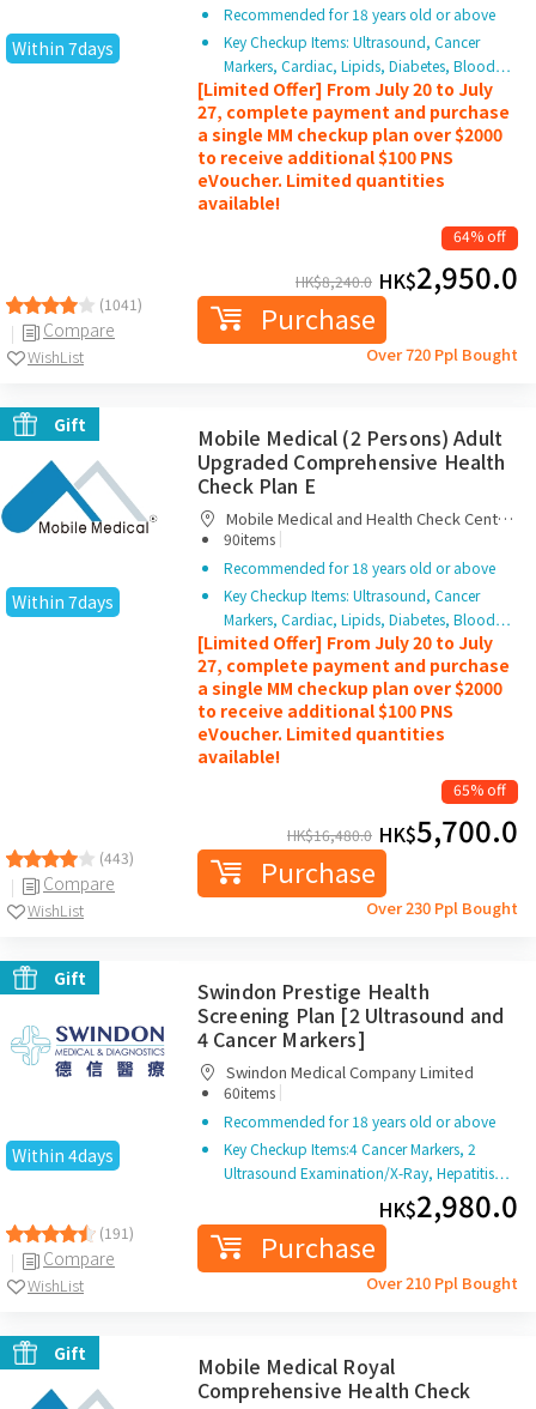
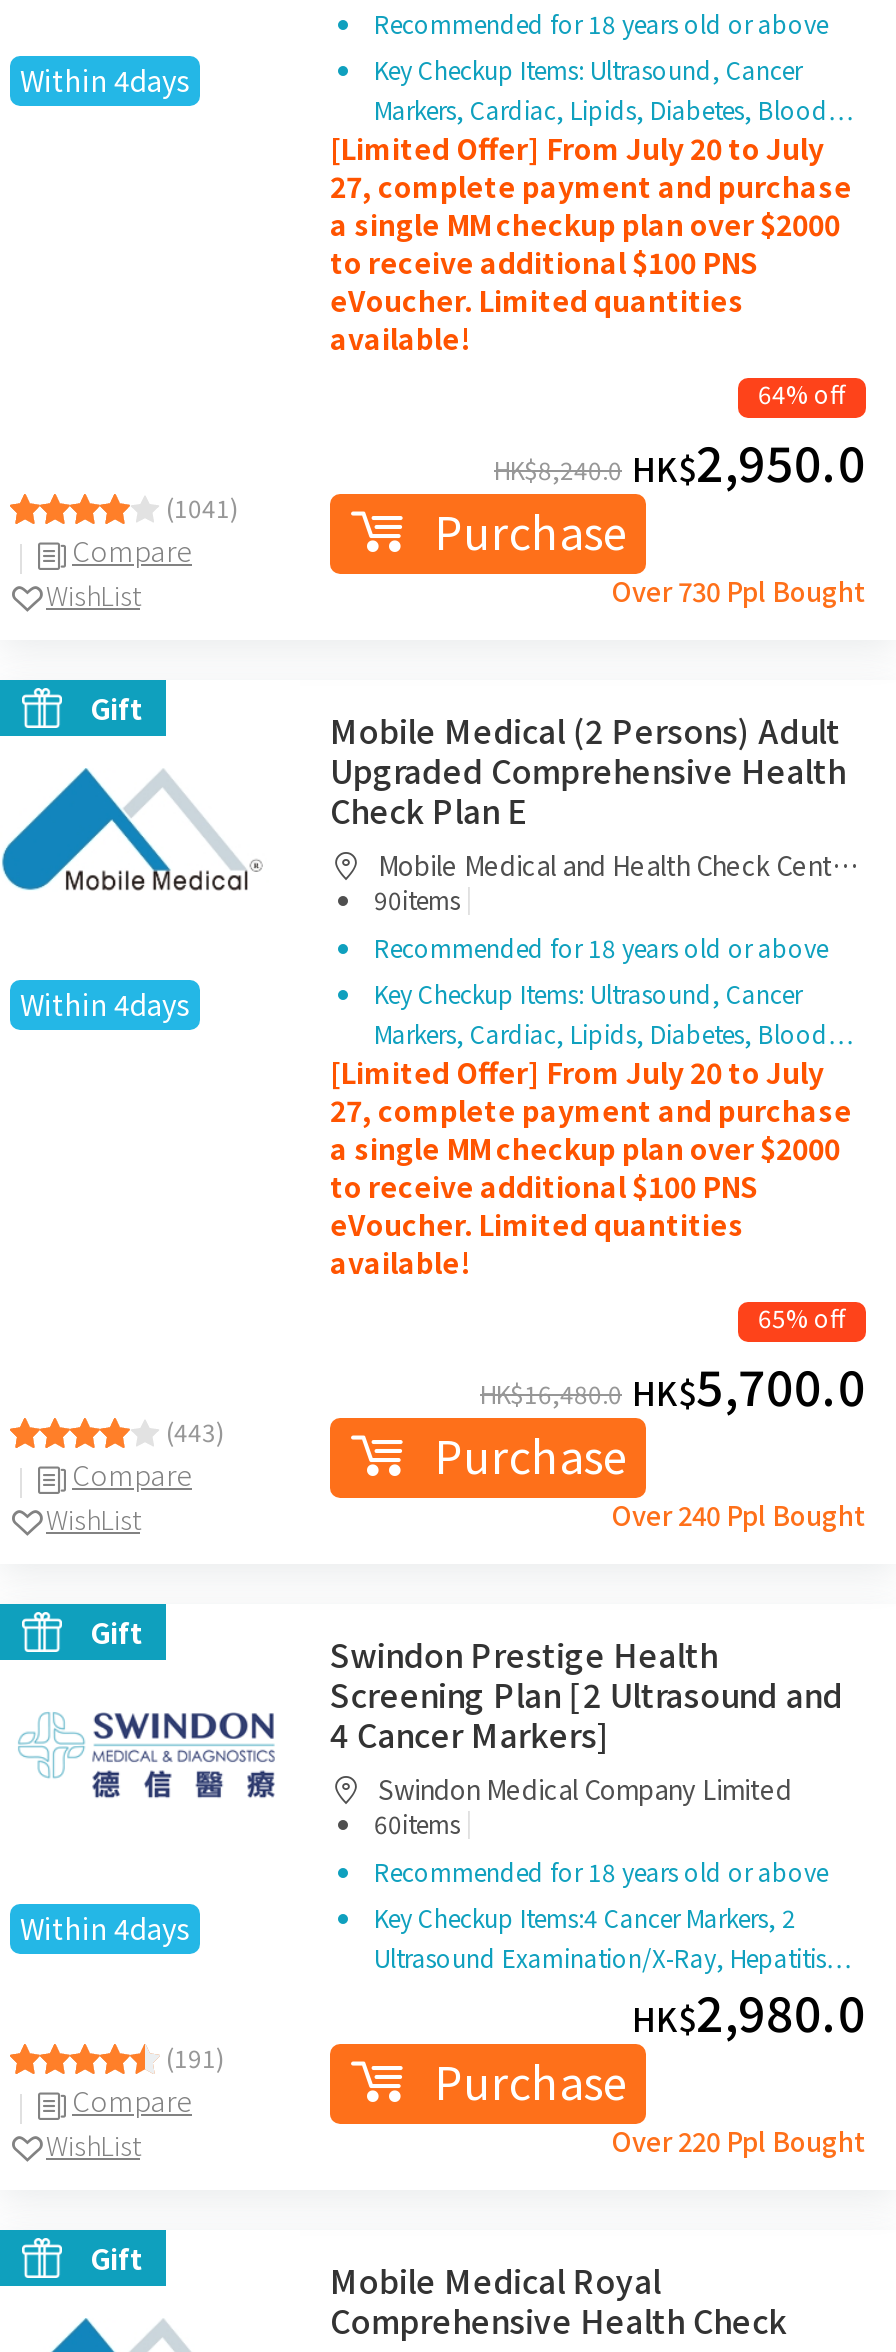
[12,36,114,60] Within 7days -> [20,60,190,100] Within 4days
[366,343,518,365] Over 720 Ppl Bought -> [612,572,866,610] Over 730 Ppl Bought
[12,589,114,613] Within 7days -> [20,984,190,1024] Within 4days
[366,896,518,919] Over 230 Ppl Bought -> [612,1496,866,1534] Over 240 Ppl Bought
[366,1271,518,1294] Over 210 Ppl Bought -> [612,2122,866,2160] Over 220 Ppl Bought

